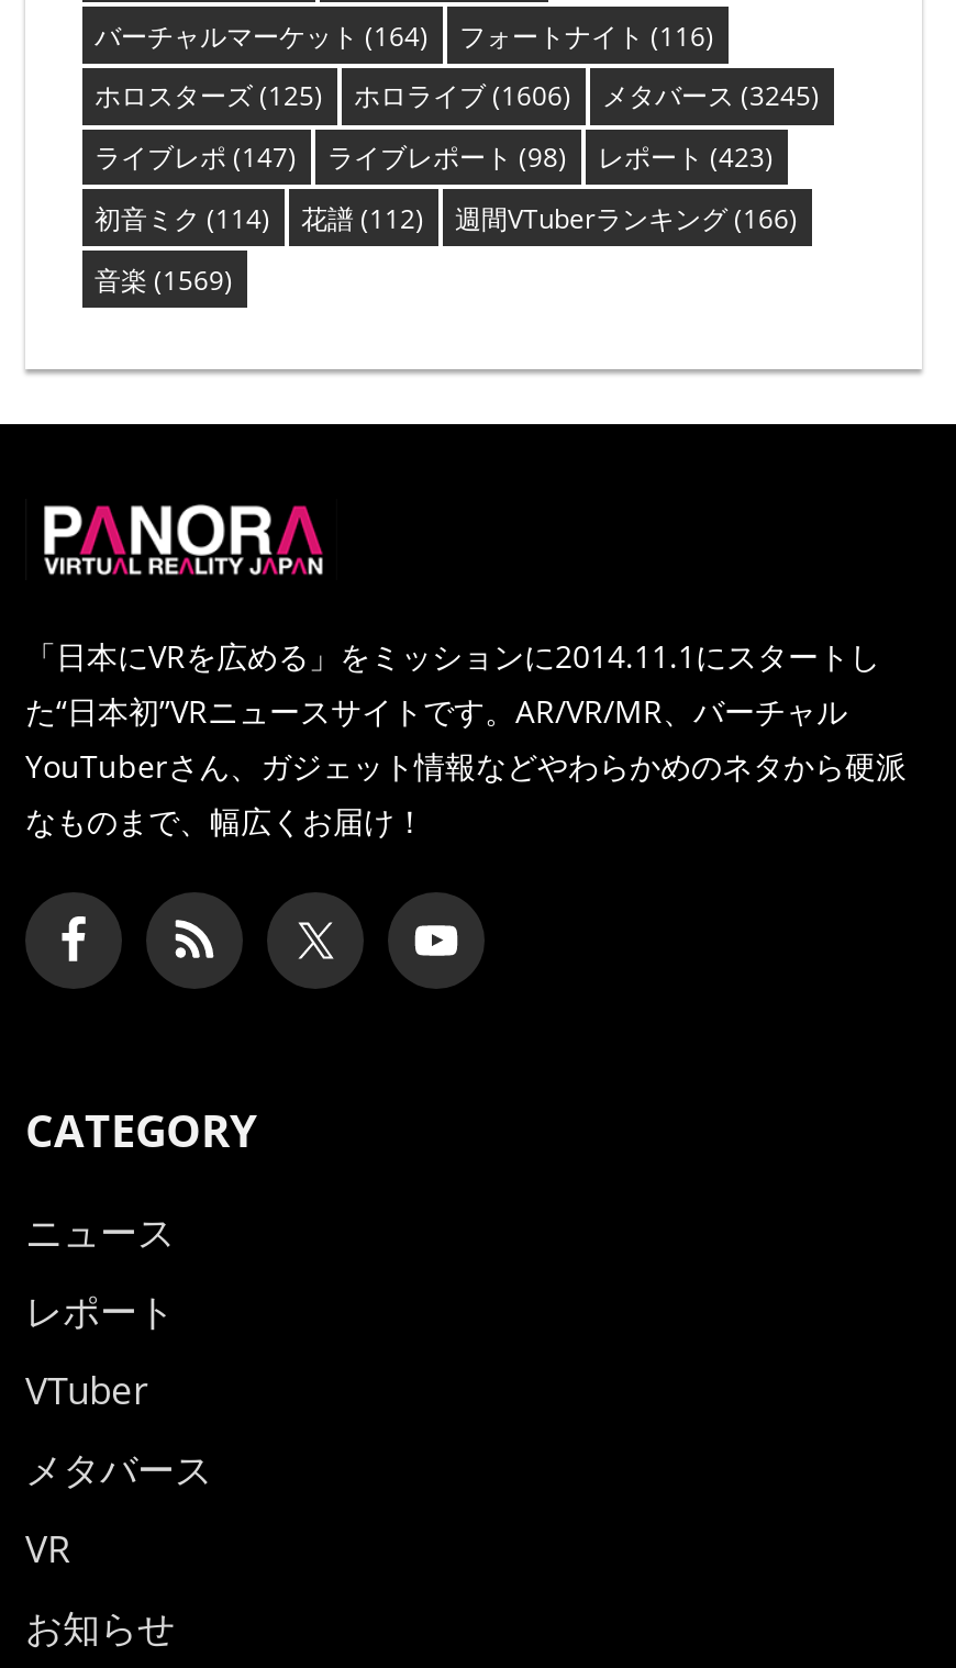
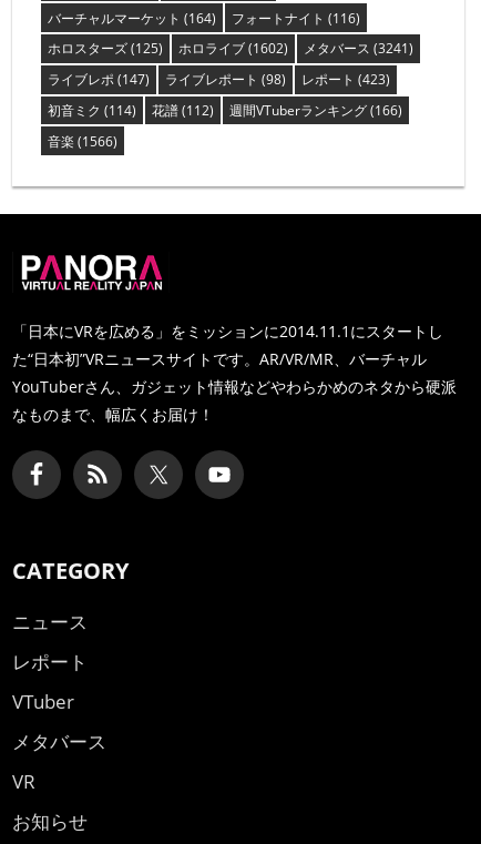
[354,78,571,115] ホロライブ(1606) -> [178,39,288,58] ホロライブ(1602)
[602,78,820,115] メタバース(3245) -> [303,39,413,58] メタバース(3241)
[95,261,233,298] 音楽(1569) -> [47,132,117,151] 音楽(1566)

